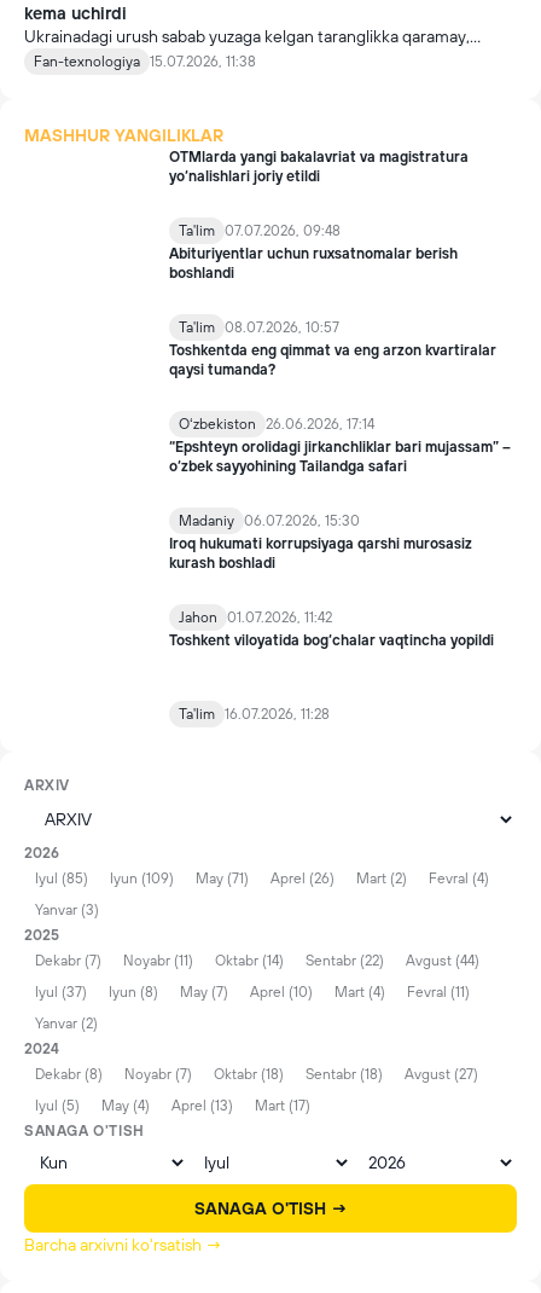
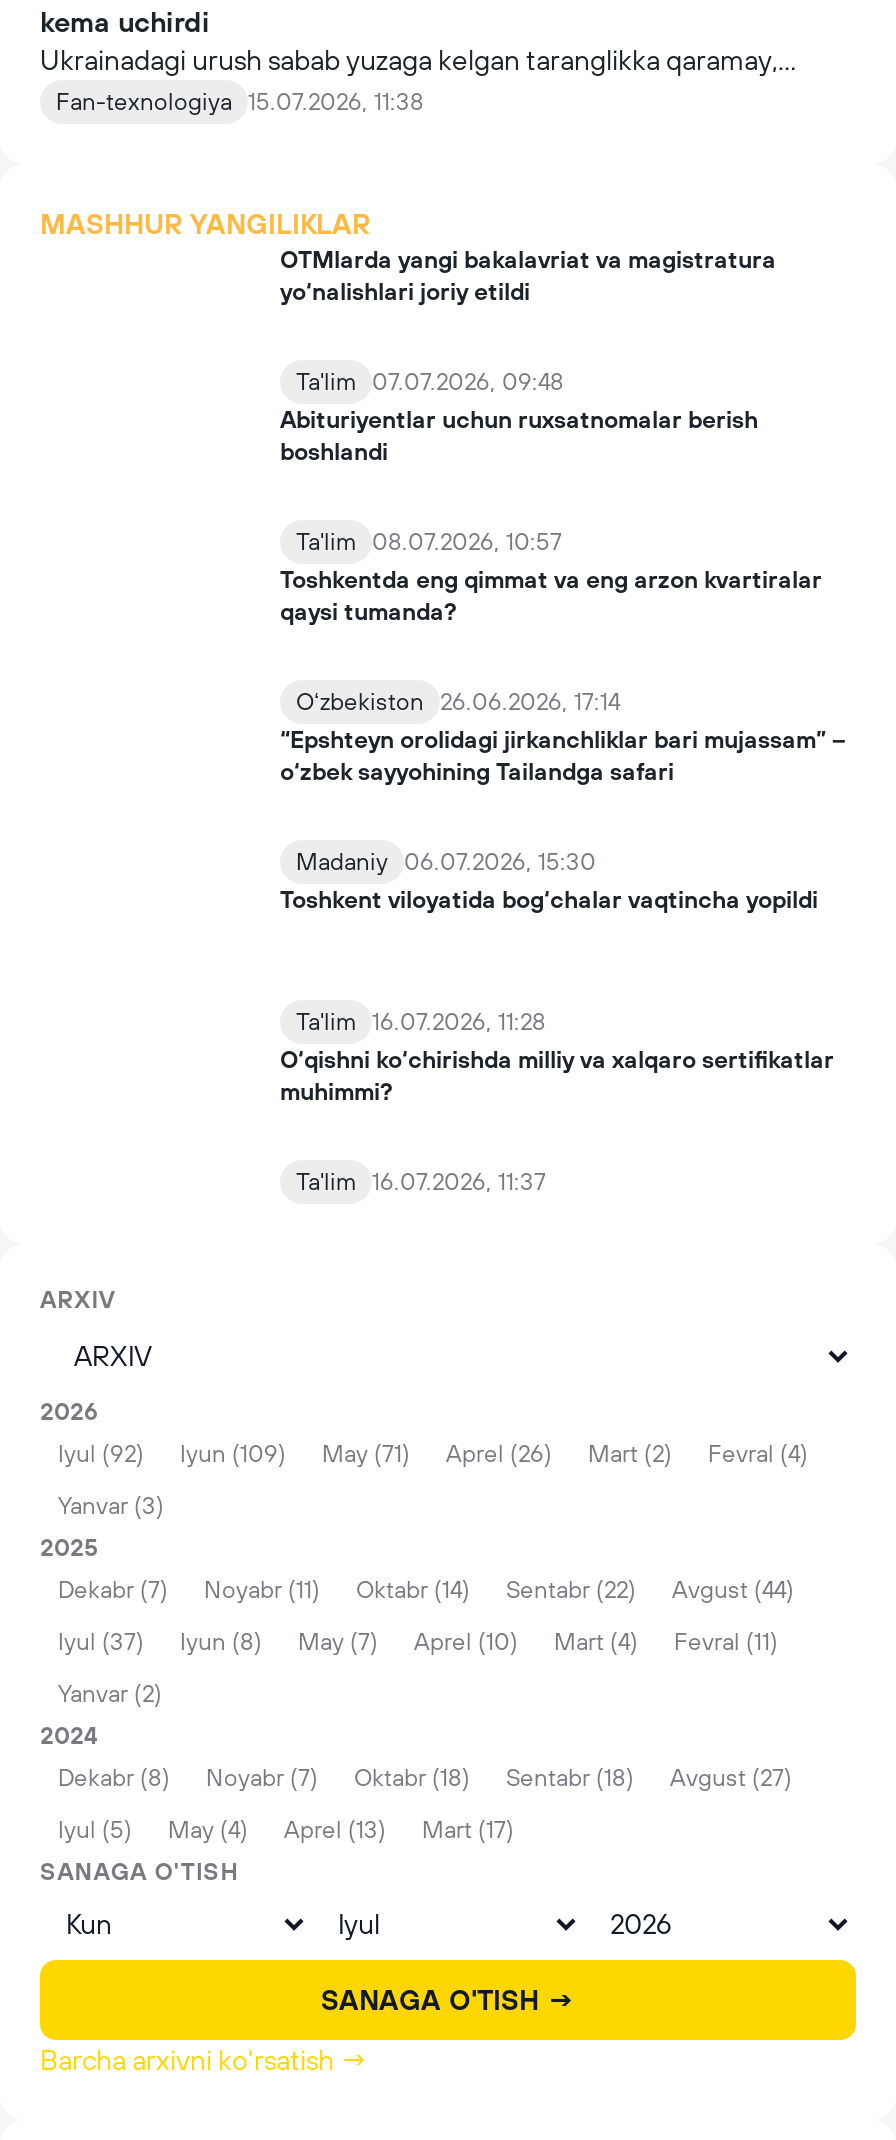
[169,535,472,626] Iroq hukumati korrupsiyaga qarshi murosasiz | kurash boshladi | Jahon 01.07.2026, 11:42 -> none
moved [169,632,494,723] -> [280,886,818,1036]: Toshkent viloyatida bog‘chalar vaqtincha yopildi | Ta'lim 16.07.2026, 11:28
none -> [280,1046,834,1196] O‘qishni ko‘chirishda milliy va xalqaro sertifikatlar | muhimmi? | Ta'lim 16.07.2026, 11:37
[35,870,489,887] Iyul (85) Iyun (109) May (71) Aprel (26) Mart (2) Fevral (4) -> [58,1440,808,1468] Iyul (92) Iyun (109) May (71) Aprel (26) Mart (2) Fevral (4)

